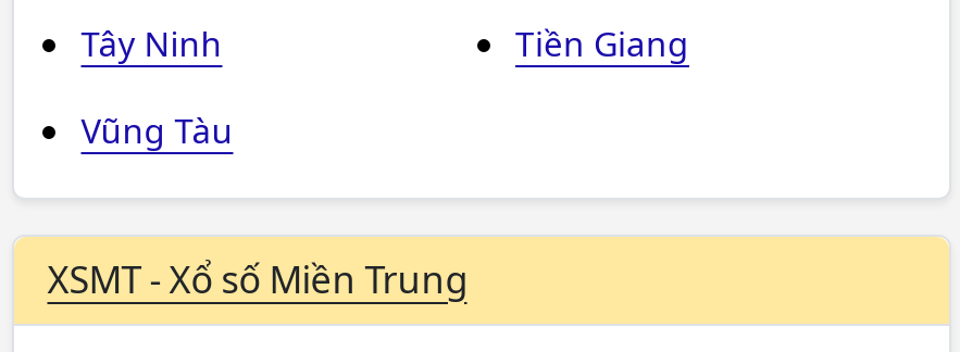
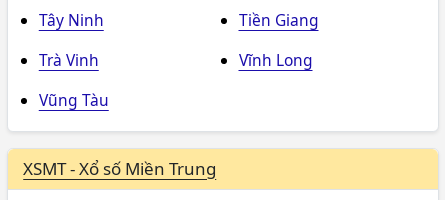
none -> [39,49,312,71] Trà Vinh | Vĩnh Long

